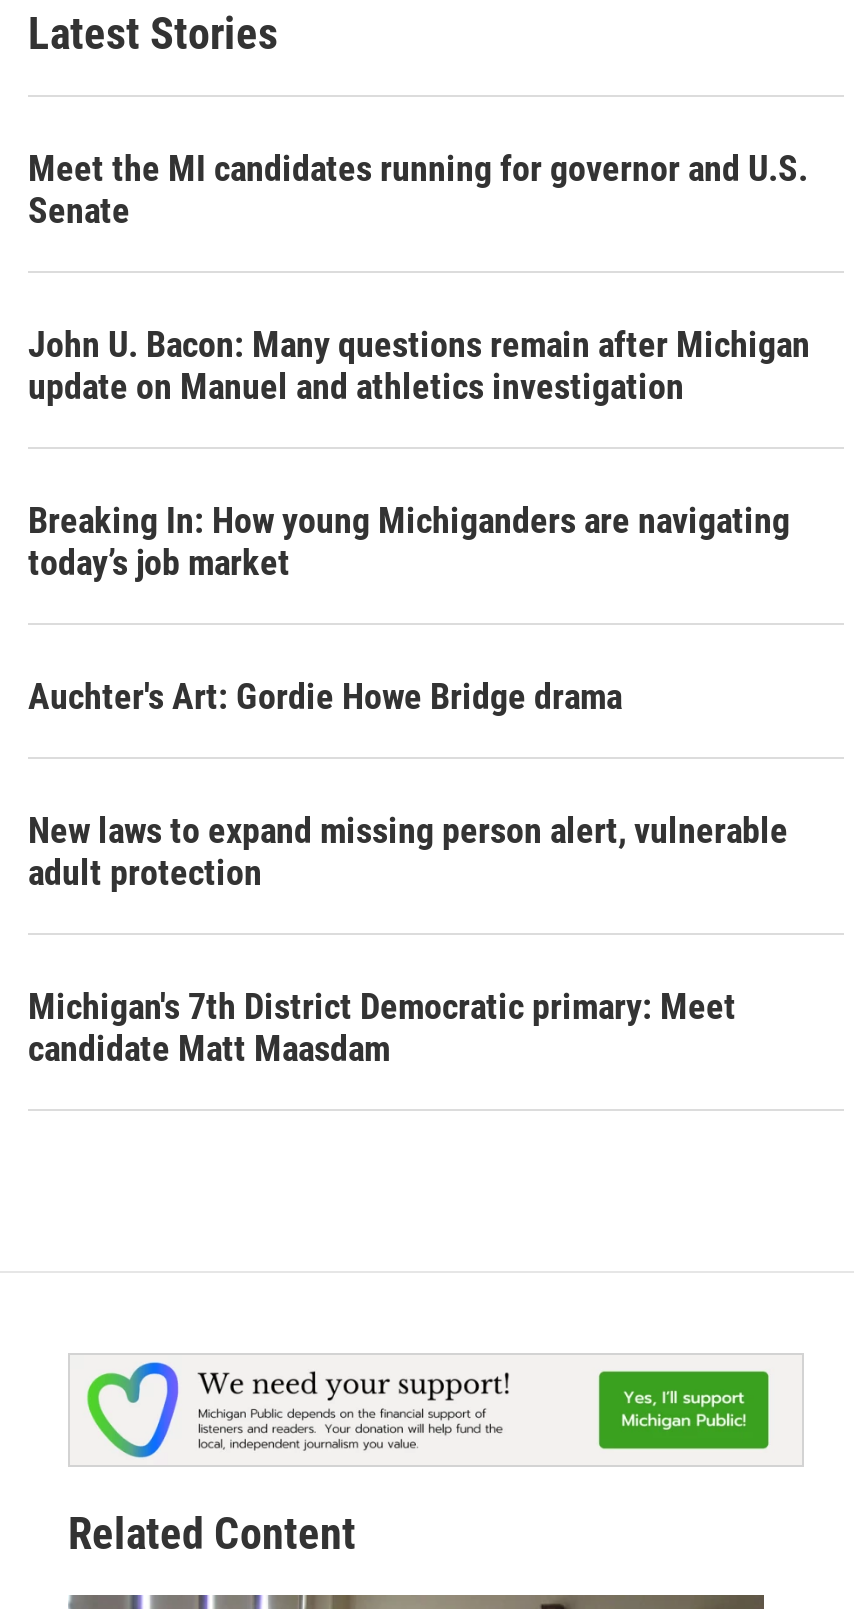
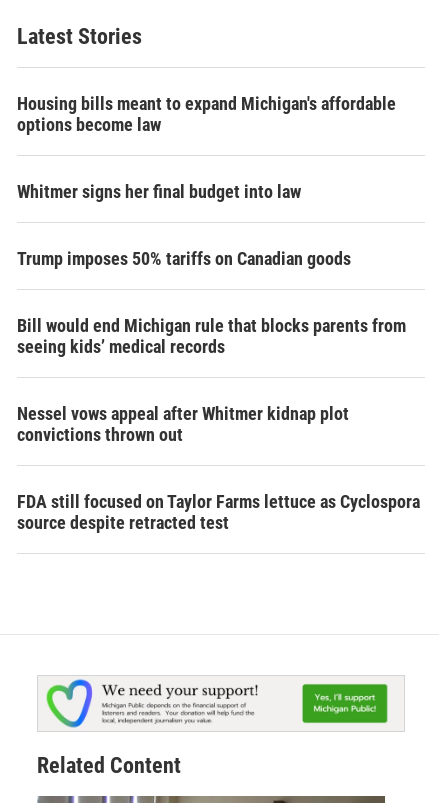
[28,148,808,232] Meet the MI candidates running for governor and U.S. | Senate -> [17,93,396,135] Housing bills meant to expand Michigan's affordable | options become law
[28,324,810,408] John U. Bacon: Many questions remain after Michigan | update on Manuel and athletics investigation -> [17,181,301,202] Whitmer signs her final budget into law
[28,500,790,584] Breaking In: How young Michiganders are navigating | today’s job market -> [17,248,351,269] Trump imposes 50% tariffs on Canadian goods
[28,676,622,718] Auchter's Art: Gordie Howe Bridge drama -> [17,315,406,357] Bill would end Michigan rule that blocks parents from | seeing kids’ medical records
[28,810,788,894] New laws to expand missing person alert, vulnerable | adult protection -> [17,403,349,445] Nessel vows appeal after Whitmer kidnap plot | convictions thrown out
[28,986,736,1070] Michigan's 7th District Democratic primary: Meet | candidate Matt Maasdam -> [17,491,420,533] FDA still focused on Taylor Farms lettuce as Cyclospora | source despite retracted test

